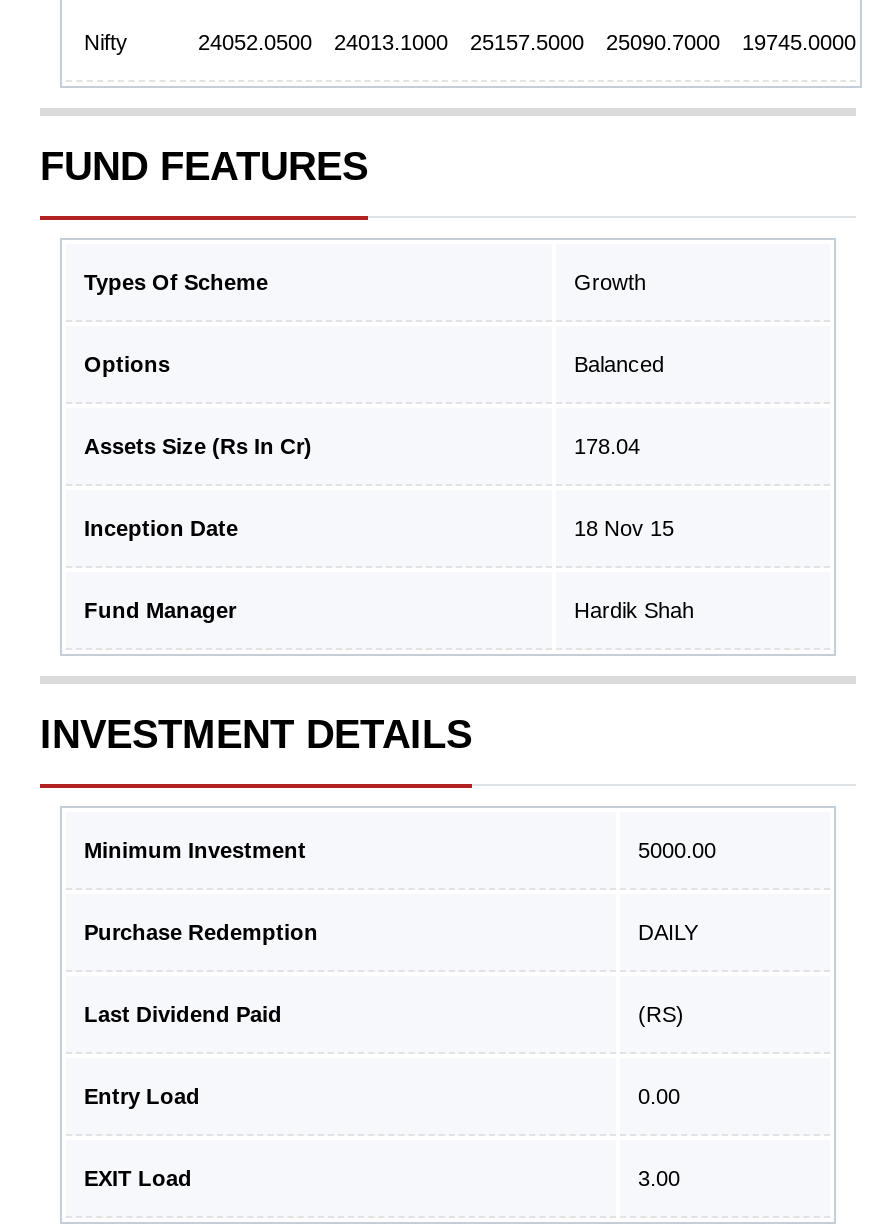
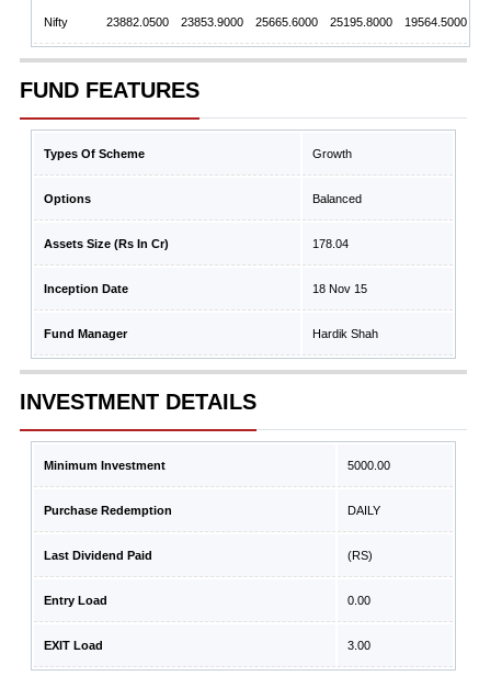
[198,30,312,54] 24052.0500 -> [106,15,169,29] 23882.0500
[334,30,448,54] 24013.1000 -> [181,15,243,29] 23853.9000
[470,30,584,54] 25157.5000 -> [255,15,318,29] 25665.6000
[606,30,720,54] 25090.7000 -> [330,15,392,29] 25195.8000
[742,30,856,54] 19745.0000 -> [404,15,467,29] 19564.5000

